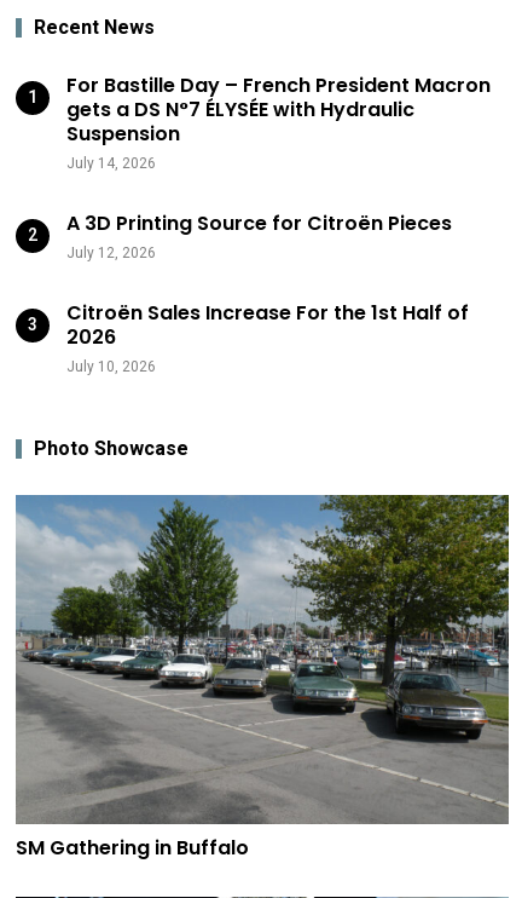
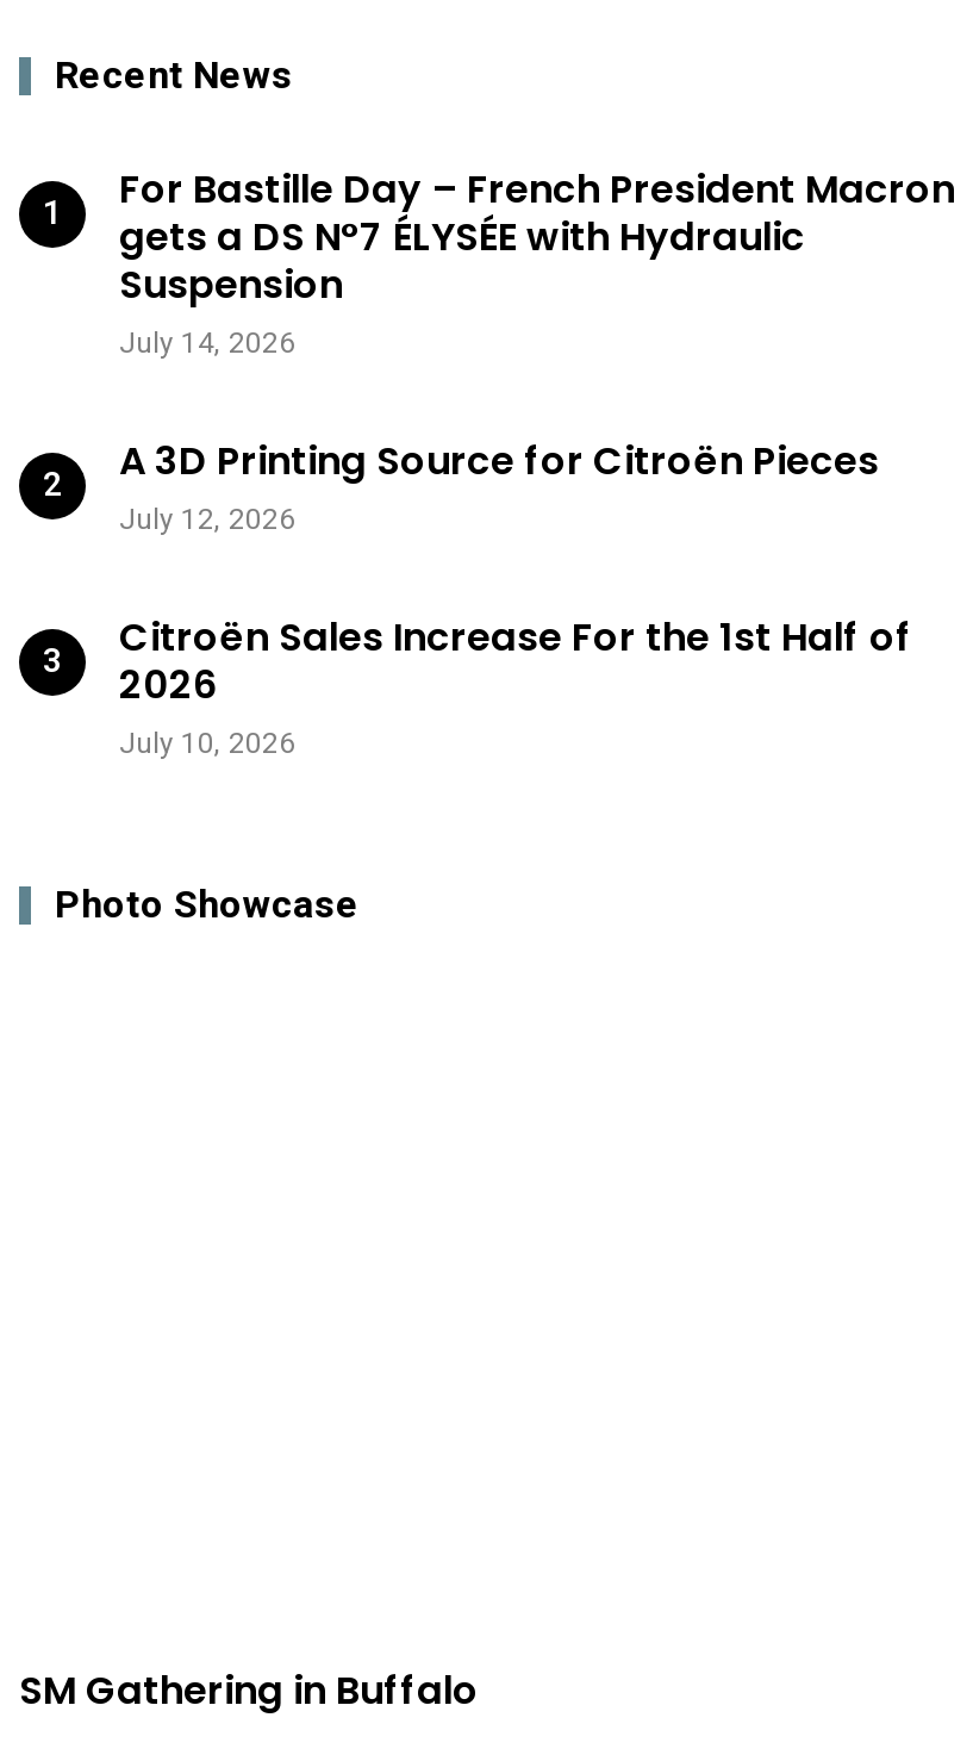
[14,494,510,825] [image] -> none

